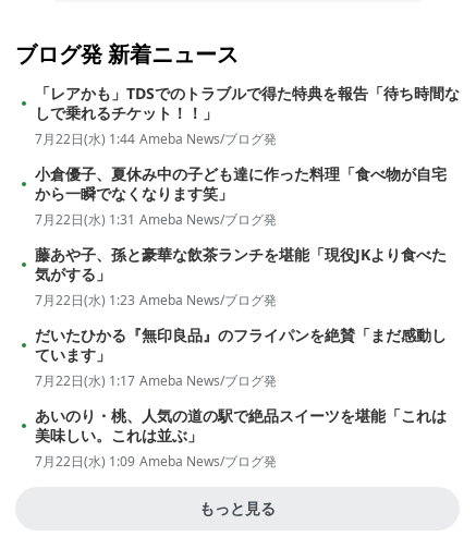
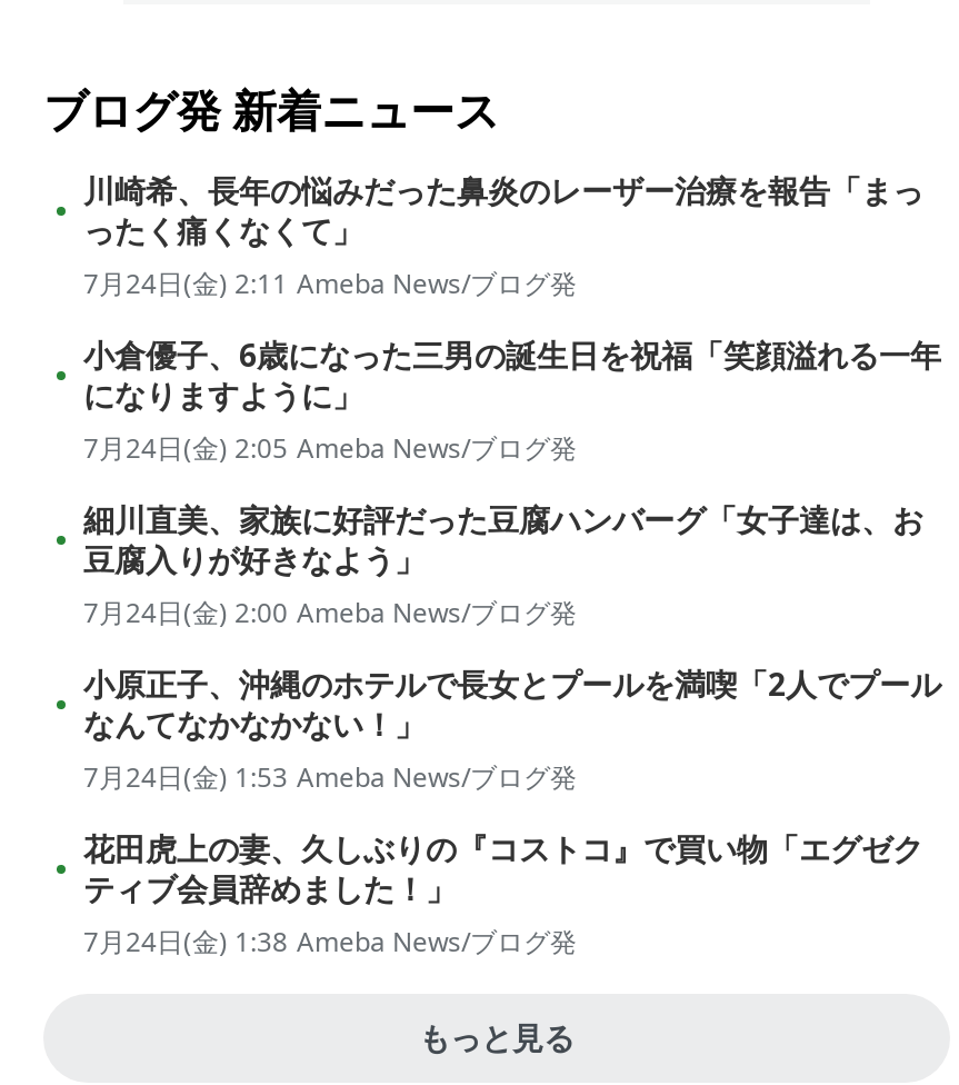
[35,83,460,148] 「レアかも」TDSでのトラブルで得た特典を報告「待ち時間な | しで乗れるチケット！！」 | 7月22日(水) 1:44 Ameba News/ブログ発 -> [83,169,923,303] 川崎希、長年の悩みだった鼻炎のレーザー治療を報告「まっ | ったく痛くなくて」 | 7月24日(金) 2:11 Ameba News/ブログ発
[35,163,447,229] 小倉優子、夏休み中の子ども達に作った料理「食べ物が自宅 | から一瞬でなくなります笑」 | 7月22日(水) 1:31 Ameba News/ブログ発 -> [83,334,941,467] 小倉優子、6歳になった三男の誕生日を祝福「笑顔溢れる一年 | になりますように」 | 7月24日(金) 2:05 Ameba News/ブログ発
[35,244,447,309] 藤あや子、孫と豪華な飲茶ランチを堪能「現役JKより食べた | 気がする」 | 7月22日(水) 1:23 Ameba News/ブログ発 -> [83,498,923,632] 細川直美、家族に好評だった豆腐ハンバーグ「女子達は、お | 豆腐入りが好きなよう」 | 7月24日(金) 2:00 Ameba News/ブログ発
[35,325,447,390] だいたひかる『無印良品』のフライパンを絶賛「まだ感動し | ています」 | 7月22日(水) 1:17 Ameba News/ブログ発 -> [83,663,941,796] 小原正子、沖縄のホテルで長女とプールを満喫「2人でプール | なんてなかなかない！」 | 7月24日(金) 1:53 Ameba News/ブログ発
[35,405,447,471] あいのり・桃、人気の道の駅で絶品スイーツを堪能「これは | 美味しい。これは並ぶ」 | 7月22日(水) 1:09 Ameba News/ブログ発 -> [83,827,923,961] 花田虎上の妻、久しぶりの『コストコ』で買い物「エグゼク | ティブ会員辞めました！」 | 7月24日(金) 1:38 Ameba News/ブログ発

